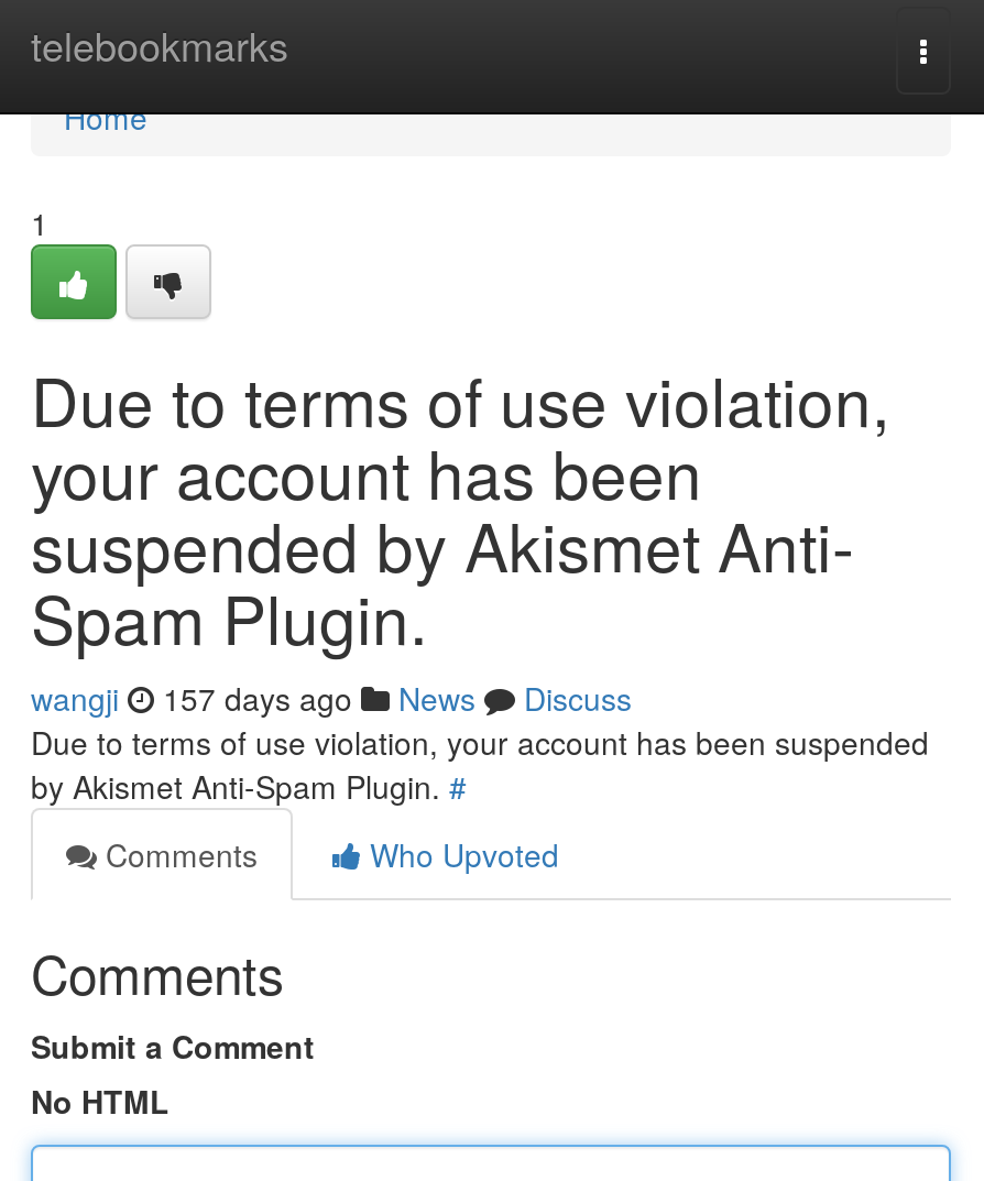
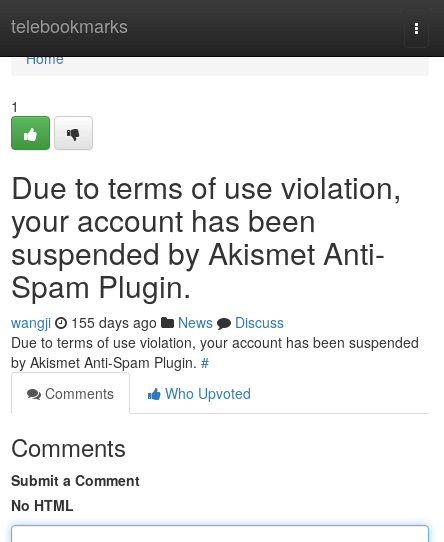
[31,676,632,720] wangji 157 days ago News Discuss -> [11,312,284,332] wangji 155 days ago News Discuss

